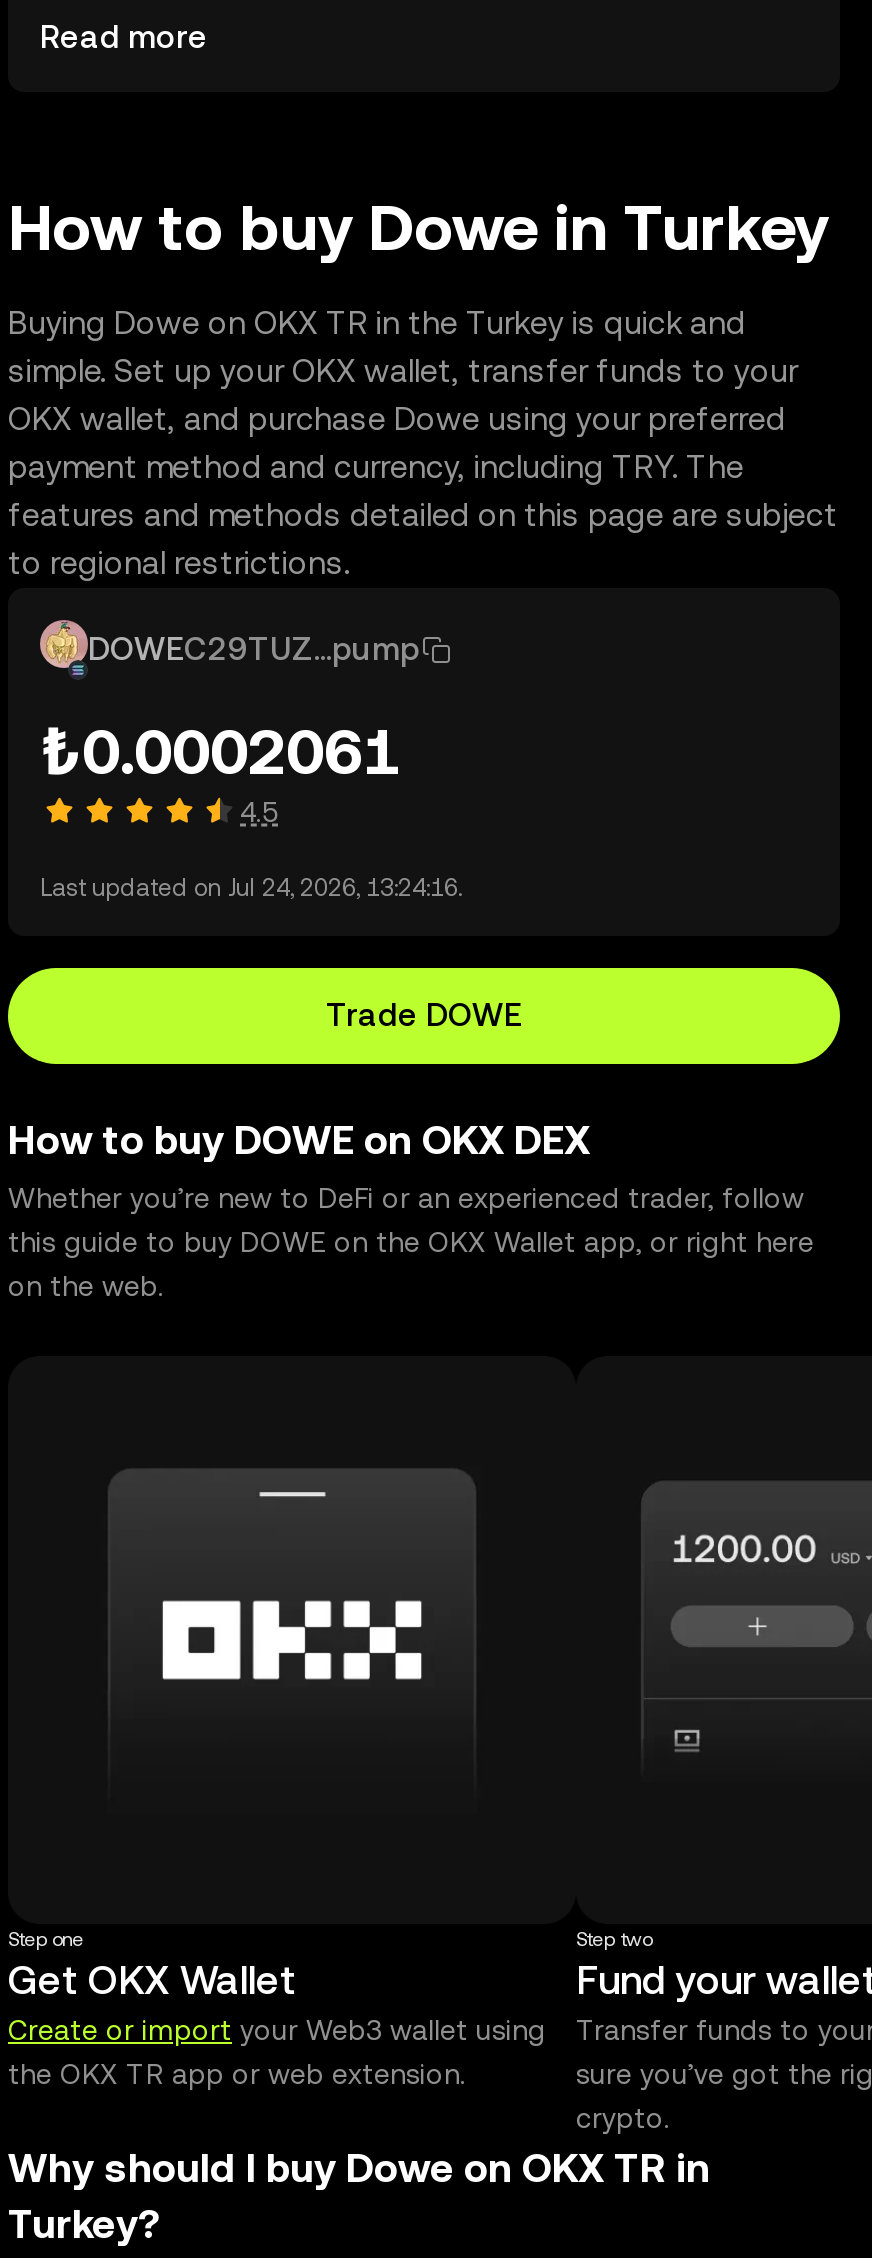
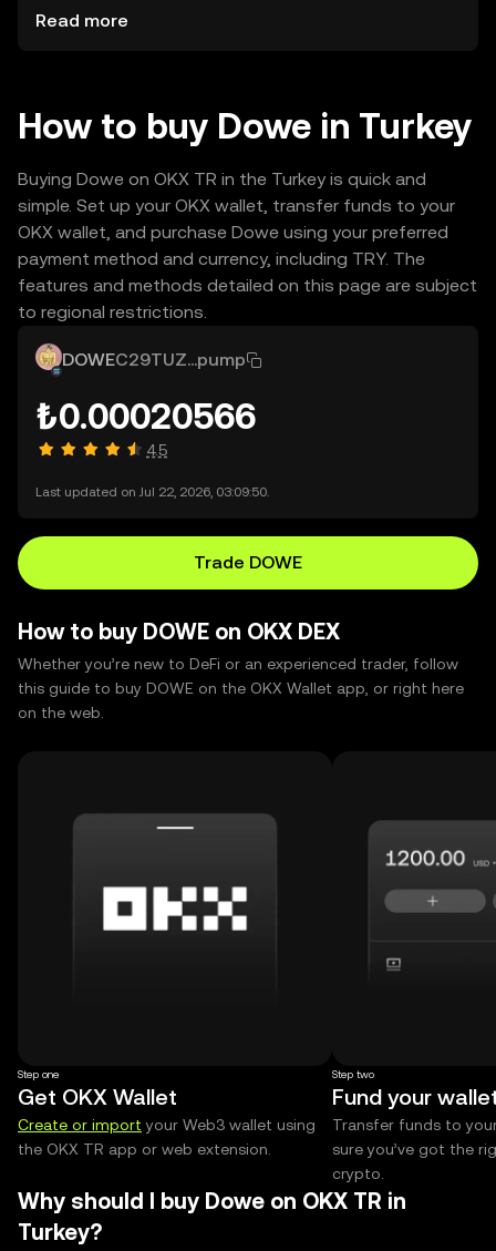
[40,714,400,788] ₺0.0002061 -> [35,396,256,437] ₺0.00020566
[40,874,462,902] Last updated on Jul 24, 2026, 13:24:16. -> [35,484,269,500] Last updated on Jul 22, 2026, 03:09:50.

